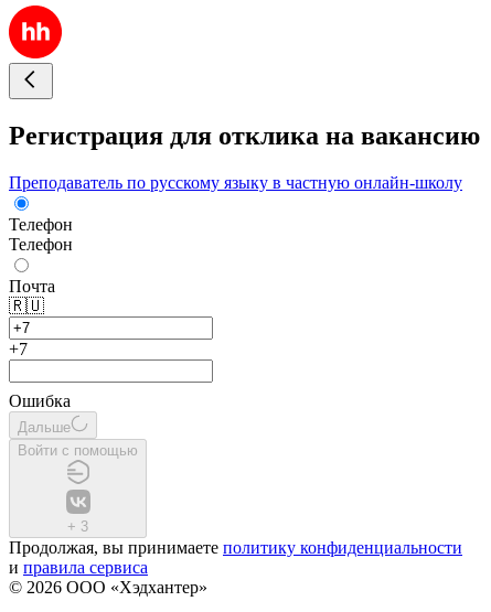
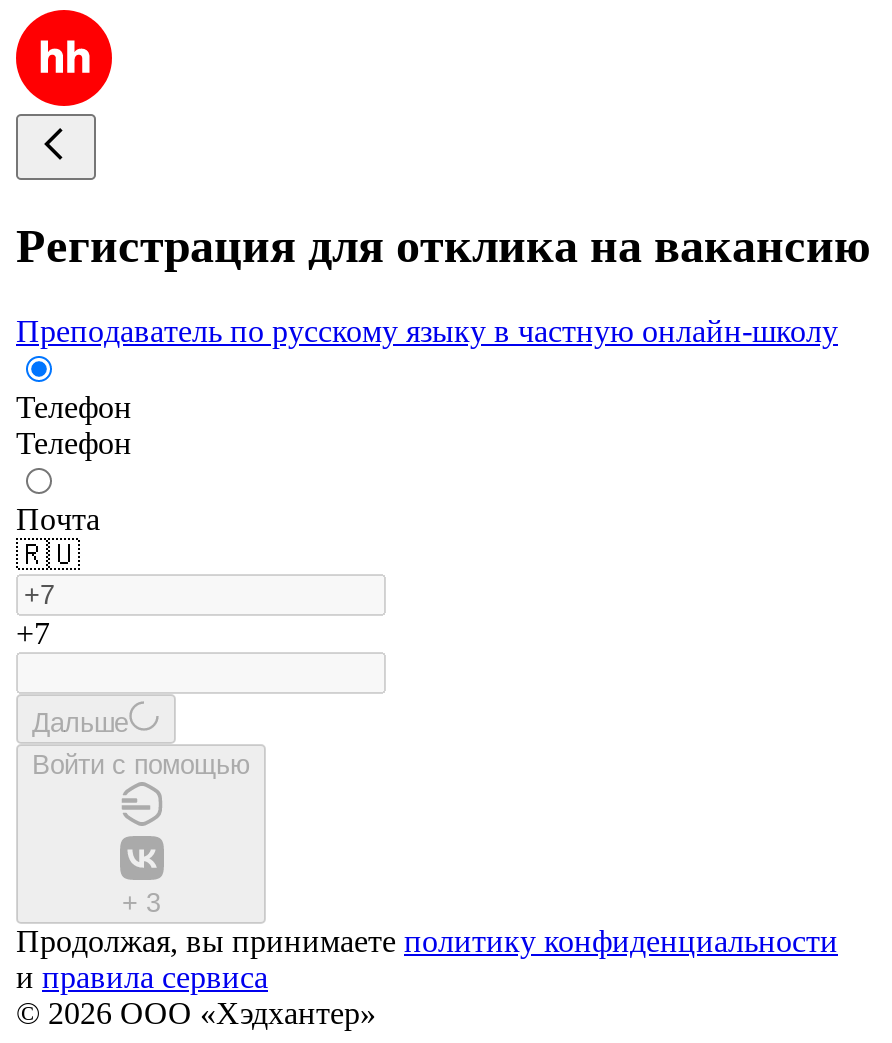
[9,391,71,410] Ошибка -> none

